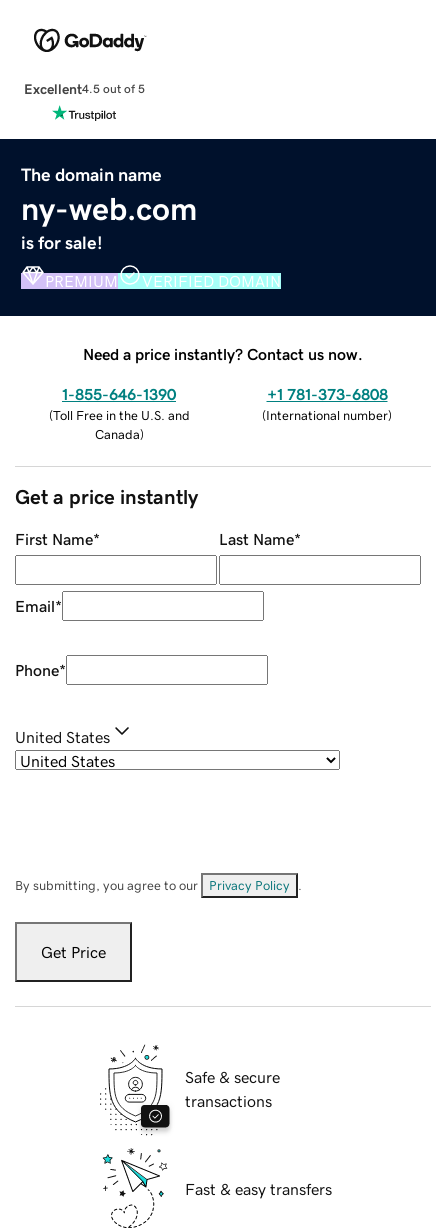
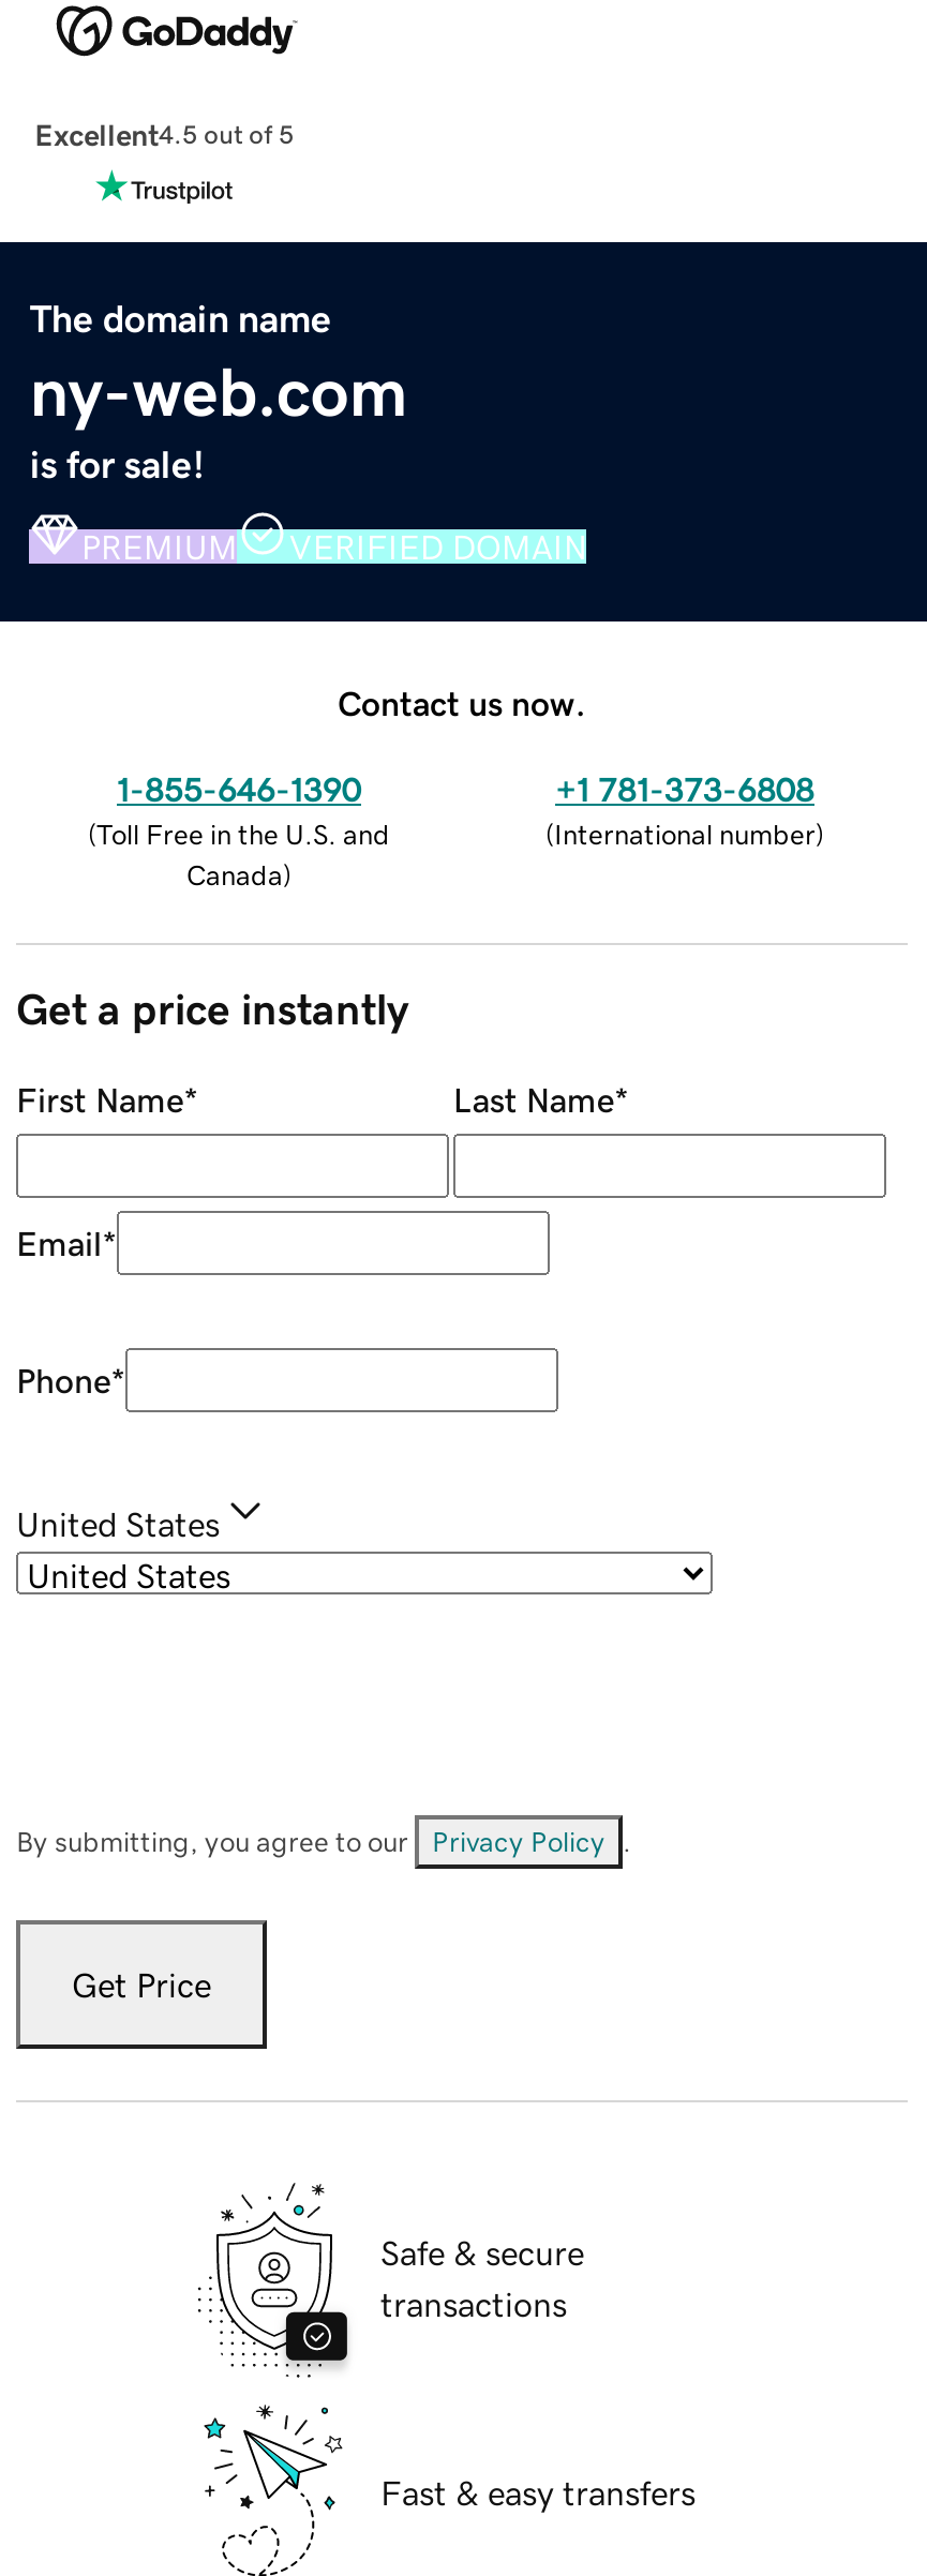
[83,346,363,362] Need a price instantly? Contact us now. -> [338,685,586,719] Contact us now.

